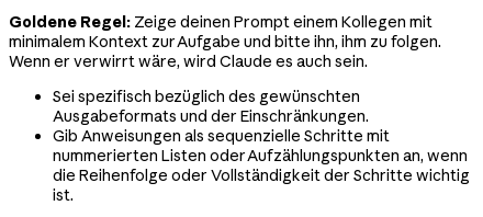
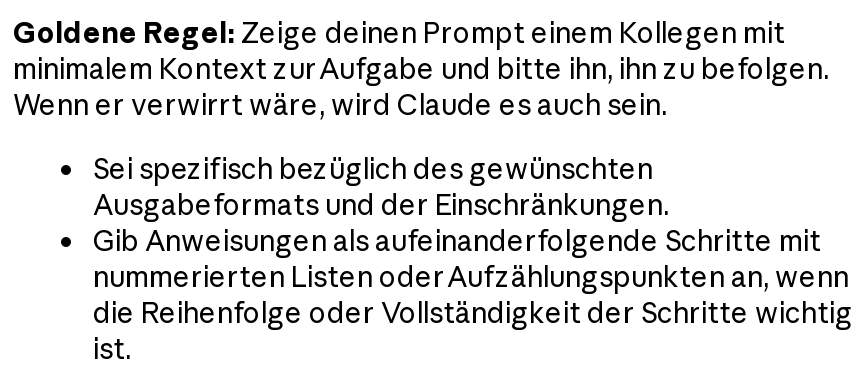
[9,32,441,52] minimalem Kontext zur Aufgabe und bitte ihn, ihm zu folgen. -> [13,51,829,87] minimalem Kontext zur Aufgabe und bitte ihn, ihn zu befolgen.
[53,126,390,146] Gib Anweisungen als sequenzielle Schritte mit -> [93,223,821,259] Gib Anweisungen als aufeinanderfolgende Schritte mit

